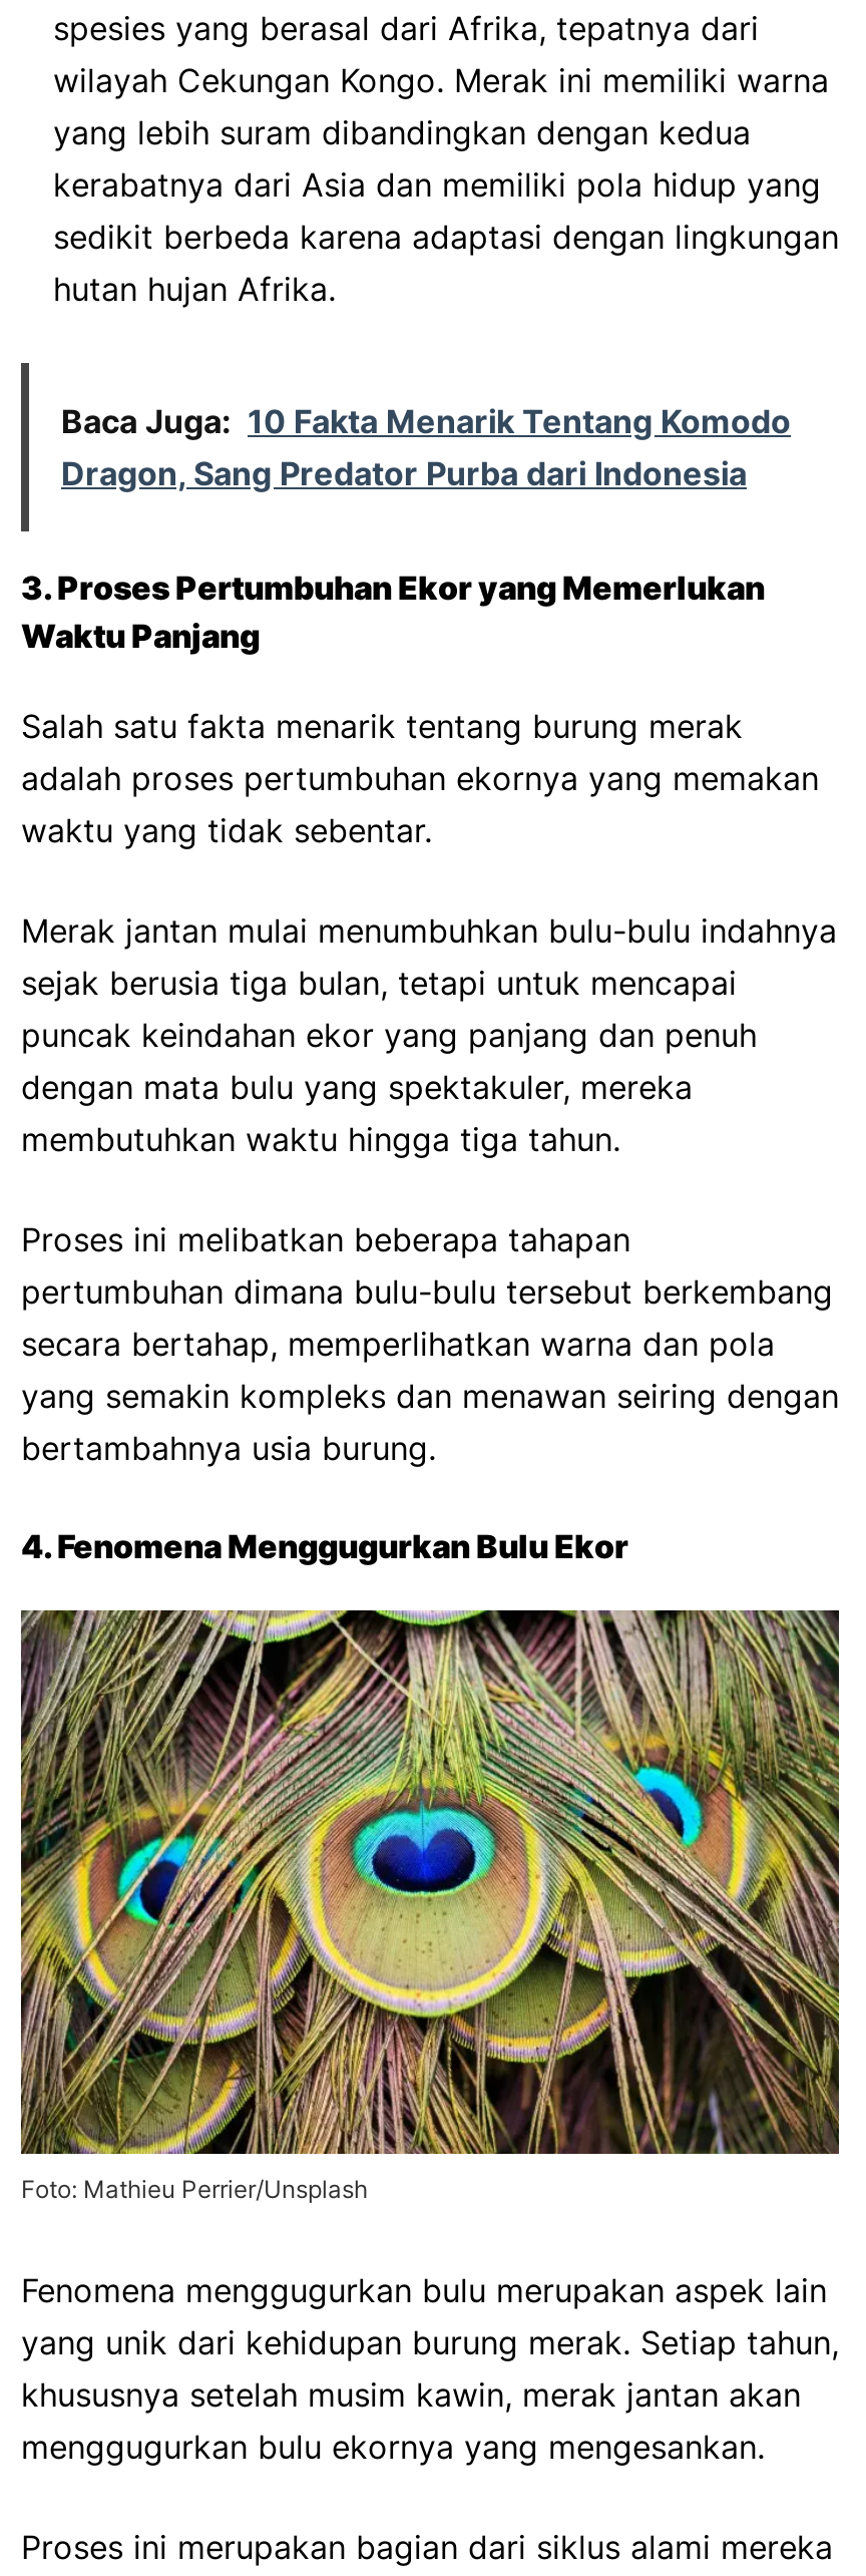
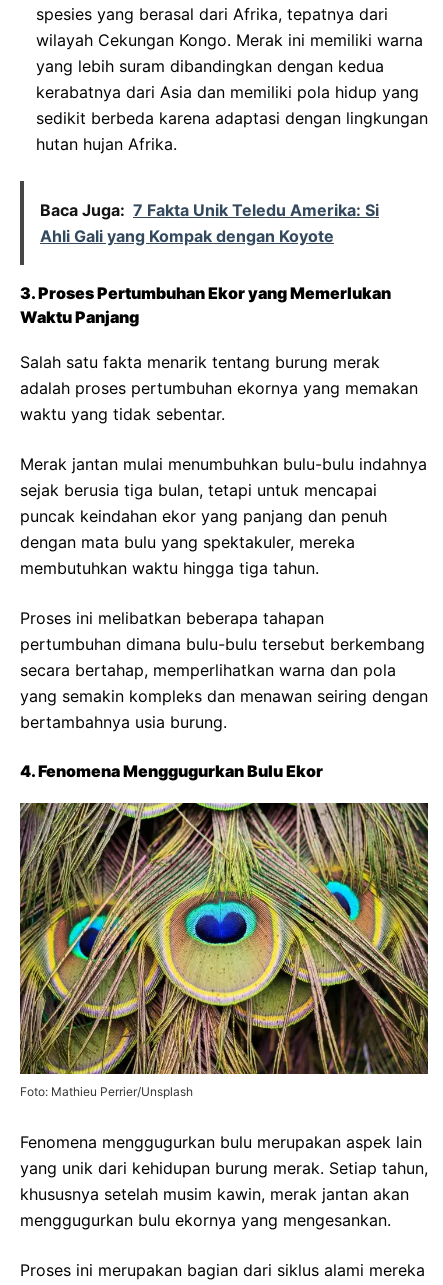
[61,401,791,493] Baca Juga: 10 Fakta Menarik Tentang Komodo | Dragon, Sang Predator Purba dari Indonesia -> [40,200,379,246] Baca Juga: 7 Fakta Unik Teledu Amerika: Si | Ahli Gali yang Kompak dengan Koyote

